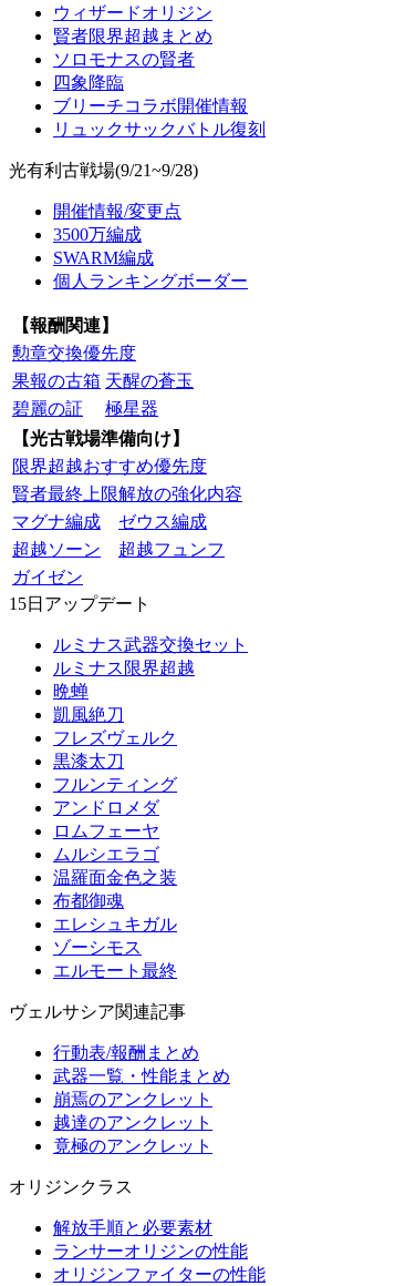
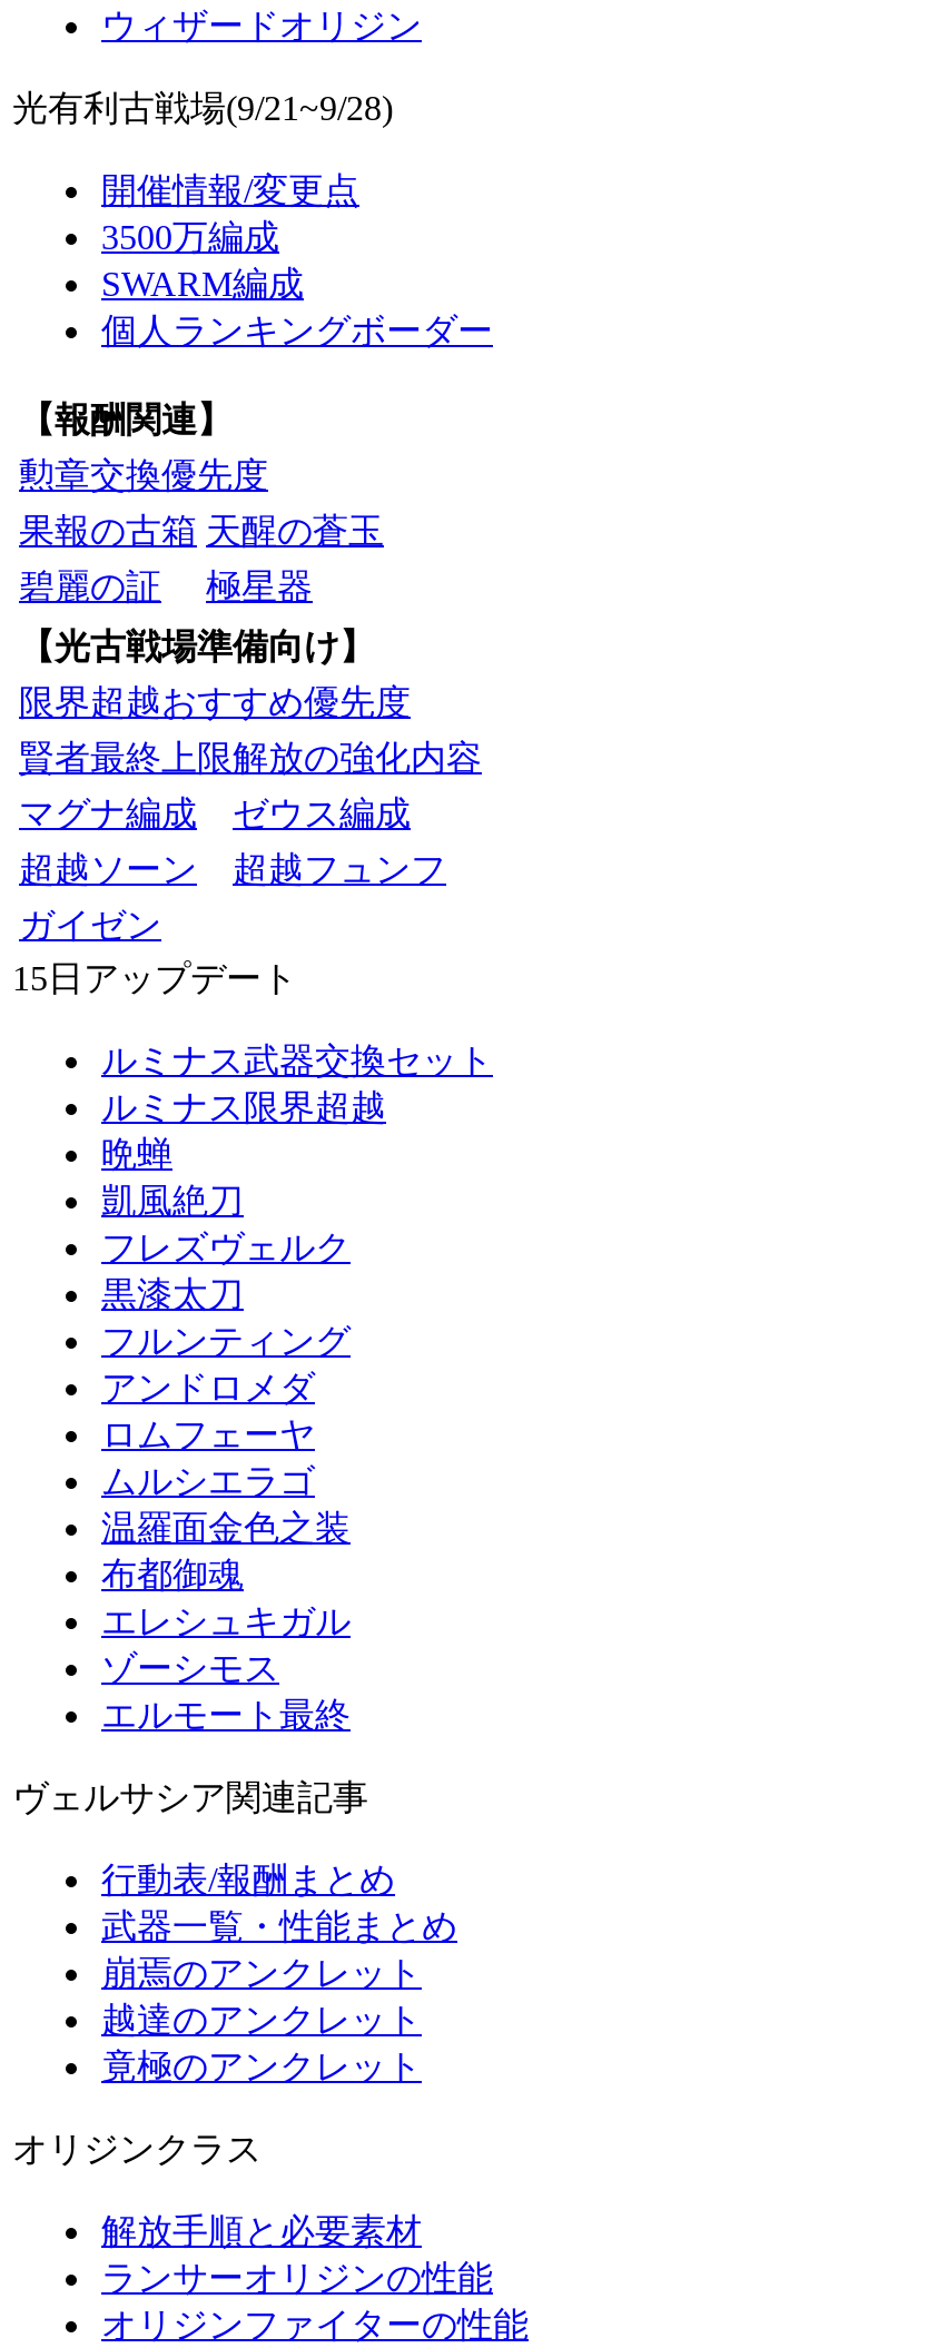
[53,27,266,139] 賢者限界超越まとめ | ソロモナスの賢者 | 四象降臨 | ブリーチコラボ開催情報 | リュックサックバトル復刻 -> none

